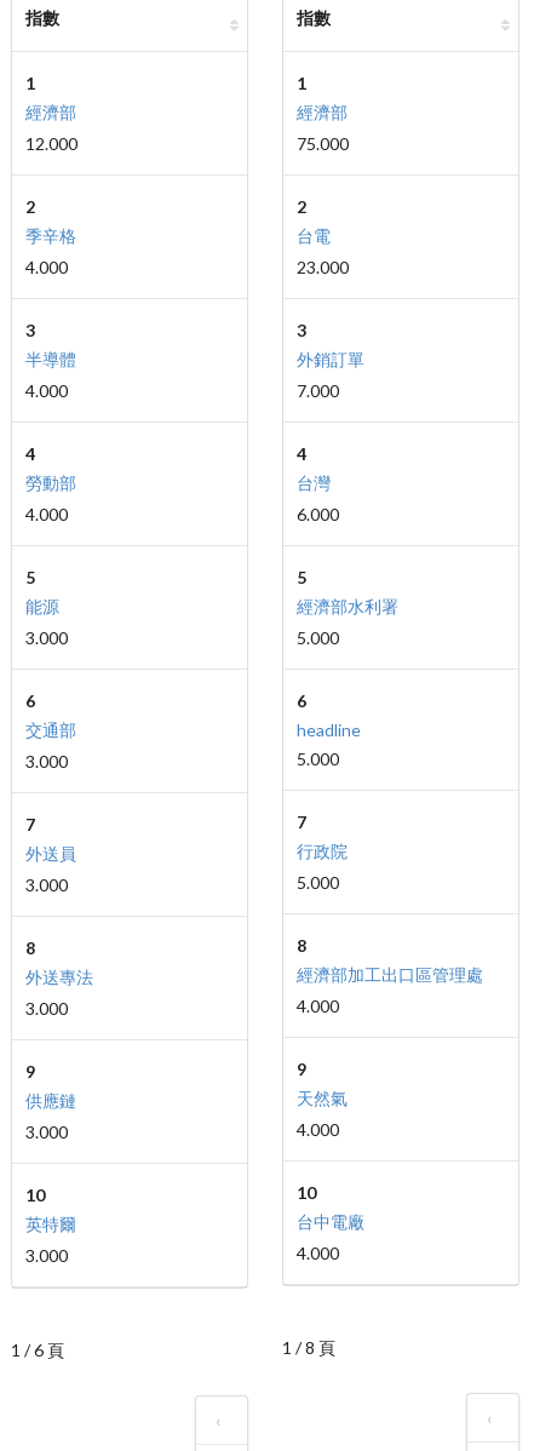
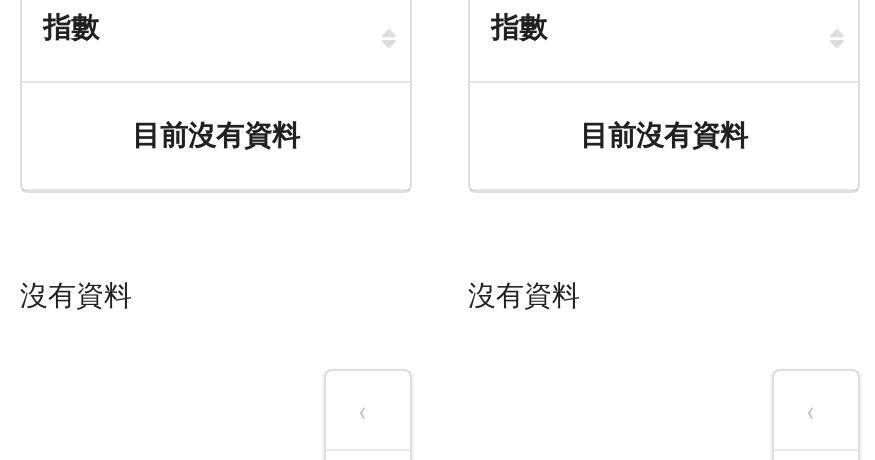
[25,73,93,1266] 1 | 經濟部 | 12.000 | 2 | 季辛格 | 4.000 | 3 | 半導體 | 4.000 | 4 | 勞動部 | 4.000 | 5 | 能源 | 3.000 | 6 | 交通部 | 3.000 | 7 | 外送員 | 3.000 | 8 | 外送專法 | 3.000 | 9 | 供應鏈 | 3.000 | 10 | 英特爾 | 3.000 -> [132,118,300,152] 目前沒有資料
[296,73,483,1264] 1 | 經濟部 | 75.000 | 2 | 台電 | 23.000 | 3 | 外銷訂單 | 7.000 | 4 | 台灣 | 6.000 | 5 | 經濟部水利署 | 5.000 | 6 | headline | 5.000 | 7 | 行政院 | 5.000 | 8 | 經濟部加工出口區管理處 | 4.000 | 9 | 天然氣 | 4.000 | 10 | 台中電廠 | 4.000 -> [580,118,748,152] 目前沒有資料
[11,1339,64,1360] 1 / 6 頁 -> [20,277,132,311] 沒有資料
[282,1337,335,1358] 1 / 8 頁 -> [468,277,580,311] 沒有資料

